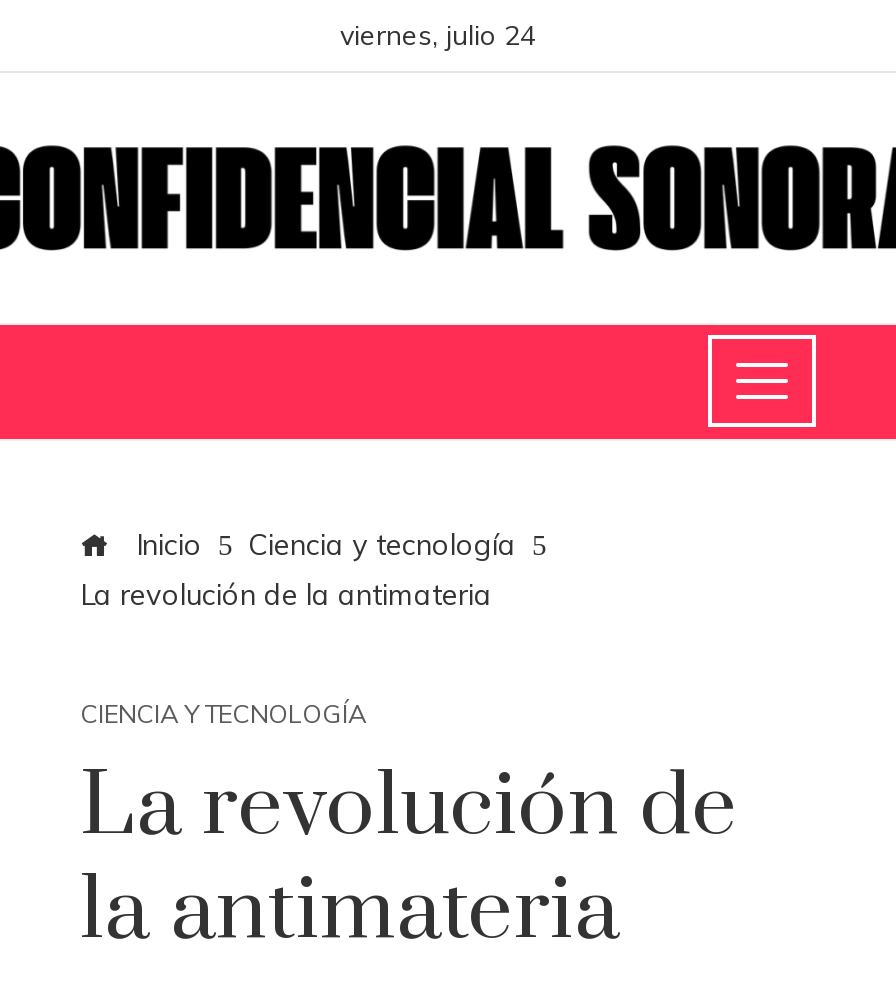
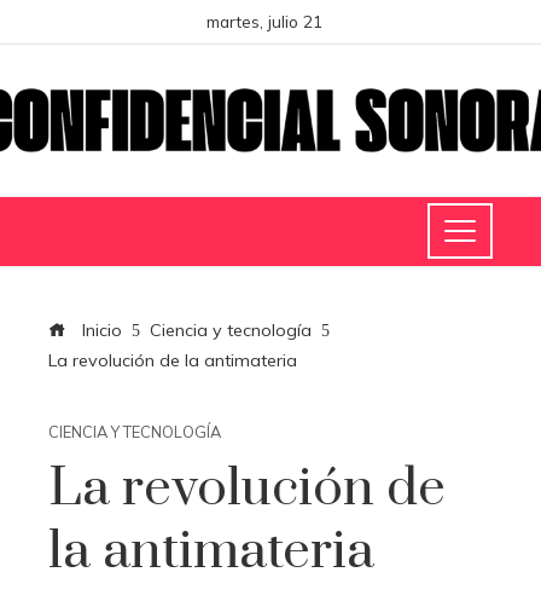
[340,17,536,51] viernes, julio 24 -> [206,11,322,31] martes, julio 21

